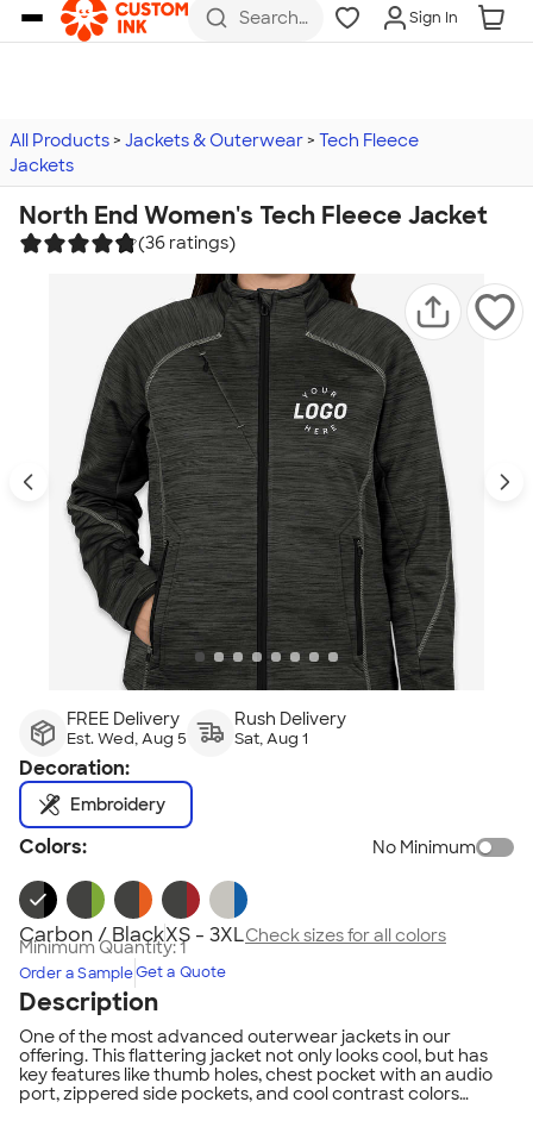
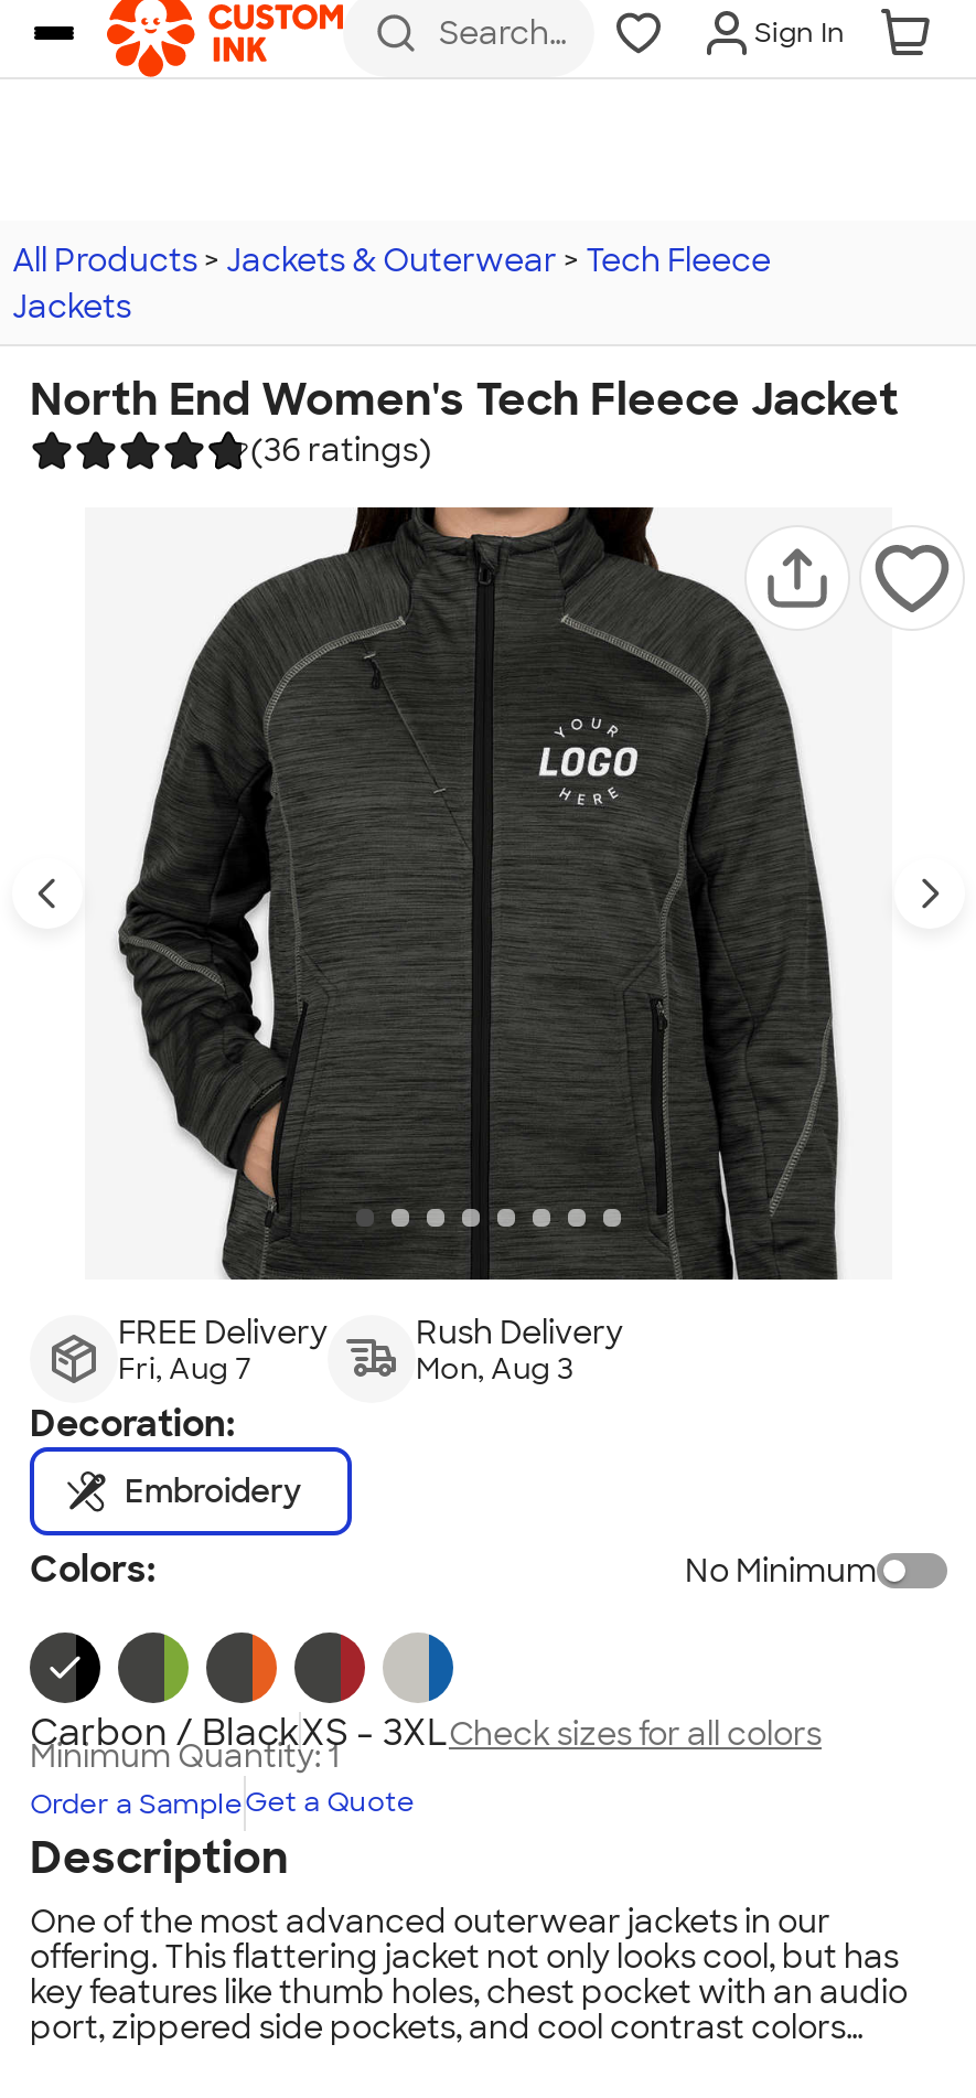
[67,728,187,749] Est. Wed, Aug 5 -> [118,1350,253,1388] Fri, Aug 7
[234,728,308,749] Sat, Aug 1 -> [416,1350,575,1388] Mon, Aug 3

